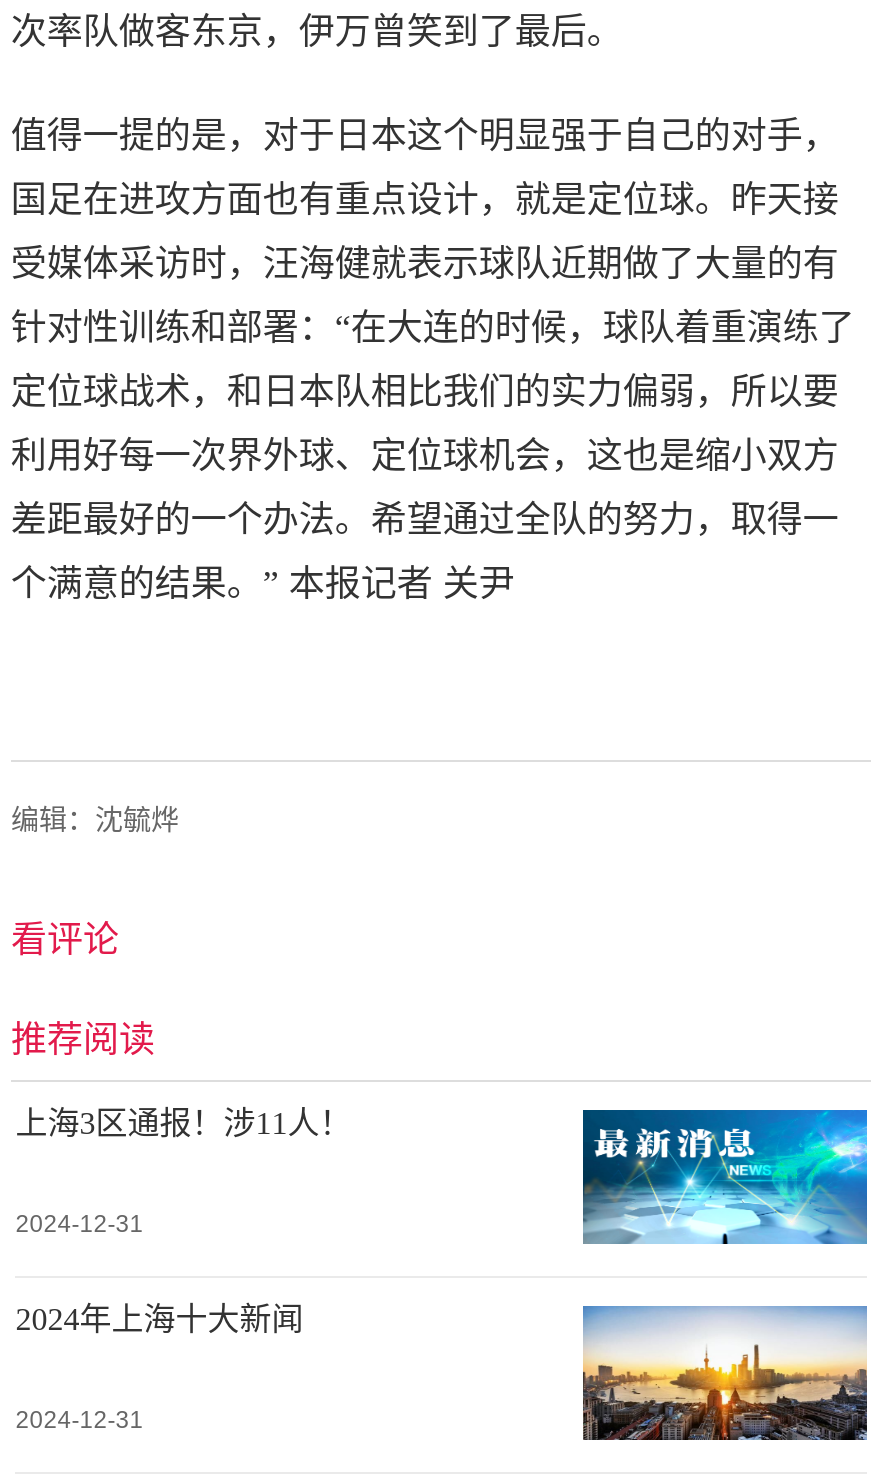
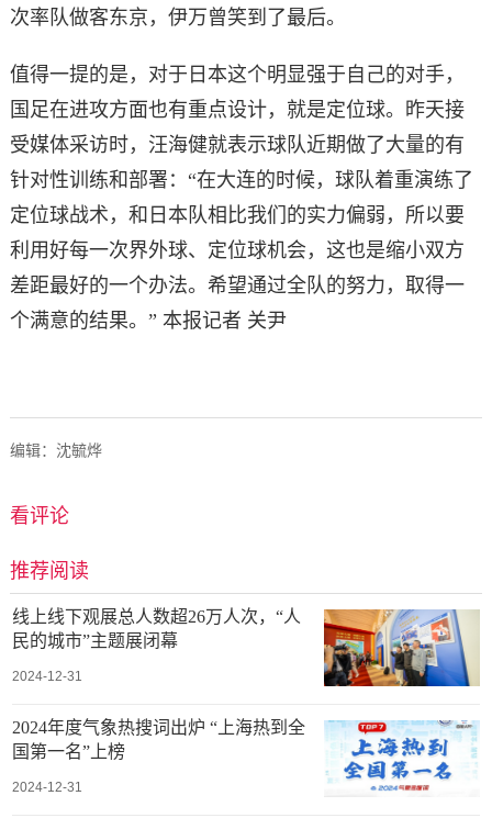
[15,1106,351,1140] 上海3区通报！涉11人！ -> [12,607,301,650] 线上线下观展总人数超26万人次，“人 | 民的城市”主题展闭幕
[581,1108,869,1246] [image] -> [323,608,480,687] [image]
[15,1302,303,1336] 2024年上海十大新闻 -> [12,718,306,761] 2024年度气象热搜词出炉 “上海热到全 | 国第一名”上榜
[581,1306,869,1442] [image] -> [324,720,480,798] [image]

